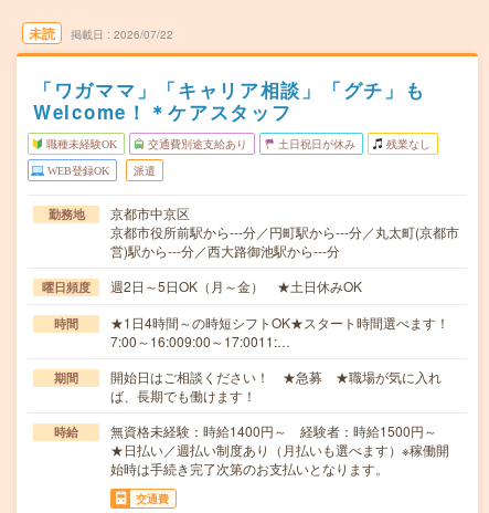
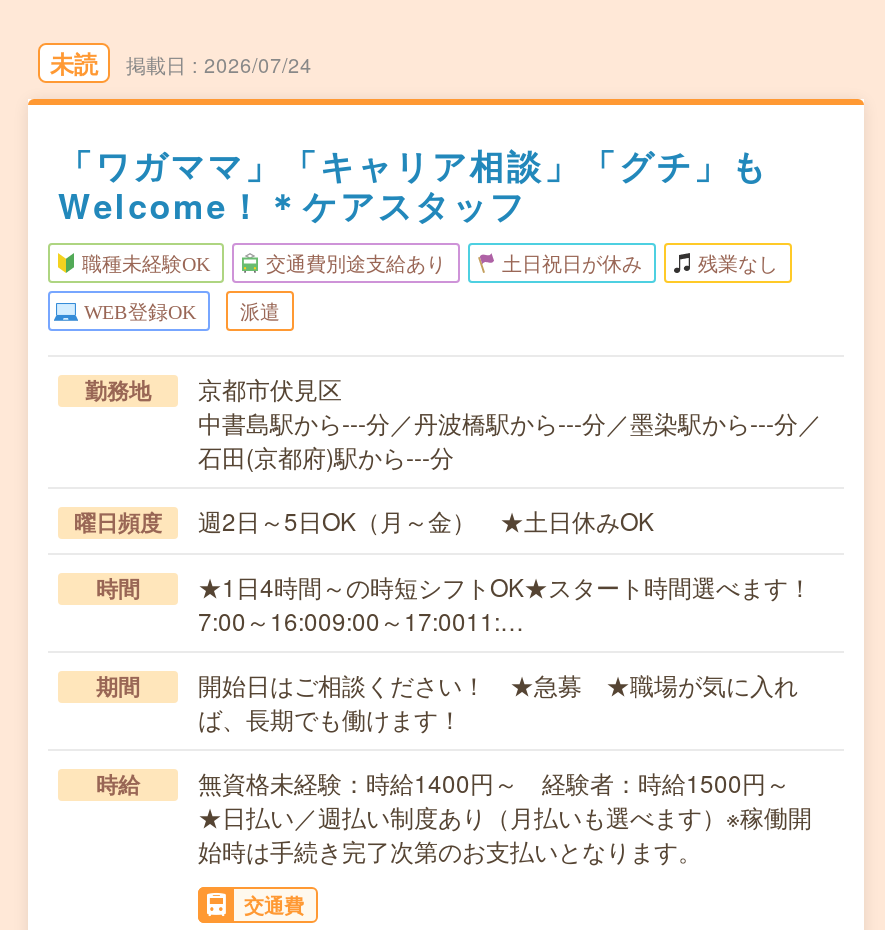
[114,27,173,42] 2026/07/22 -> [204,51,312,79] 2026/07/24
[110,203,459,260] 京都市中京区 | 京都市役所前駅から---分／円町駅から---分／丸太町(京都市 | 営)駅から---分／西大路御池駅から---分 -> [198,371,822,473] 京都市伏見区 | 中書島駅から---分／丹波橋駅から---分／墨染駅から---分／ | 石田(京都府)駅から---分

